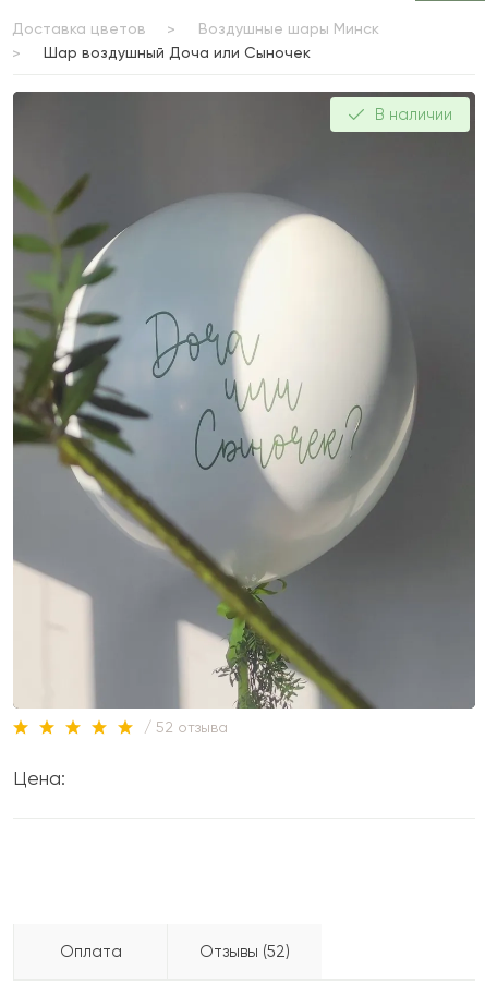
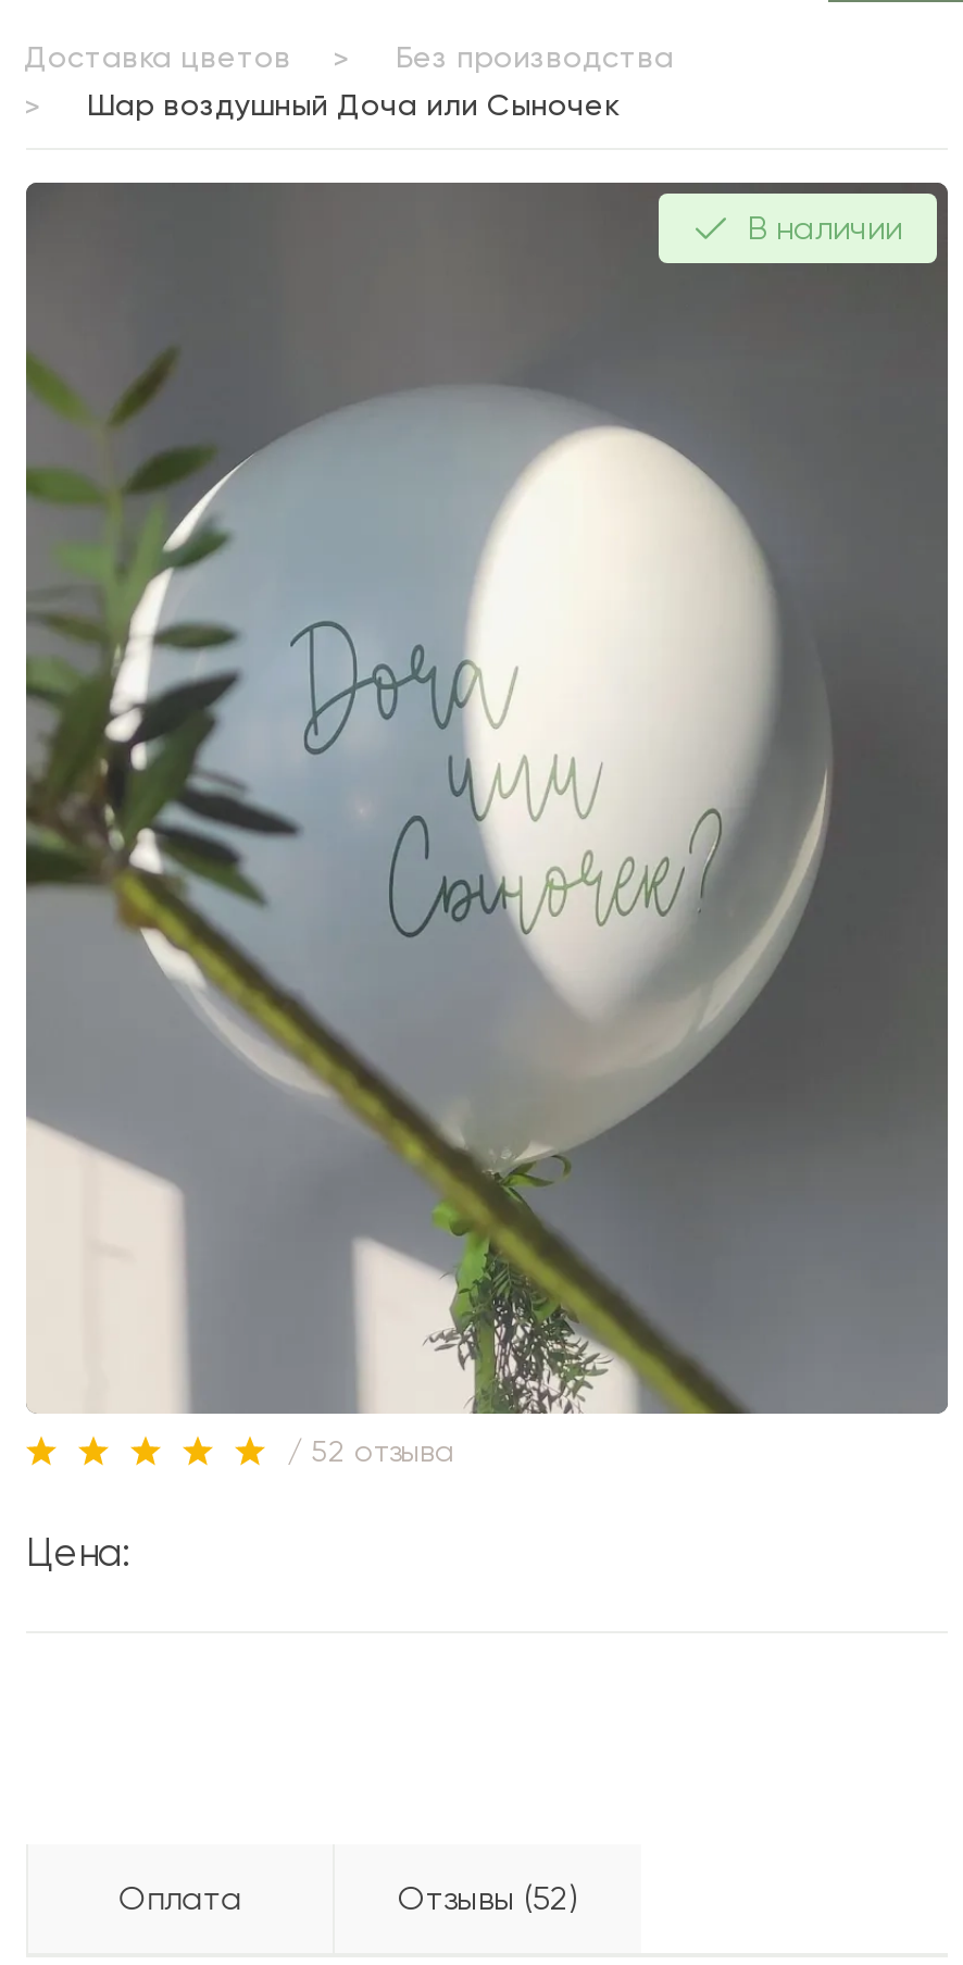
[198,20,379,37] Воздушные шары Минск -> [396,39,674,74] Без производства

